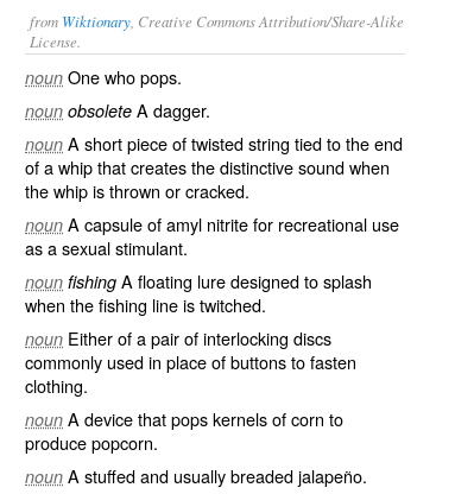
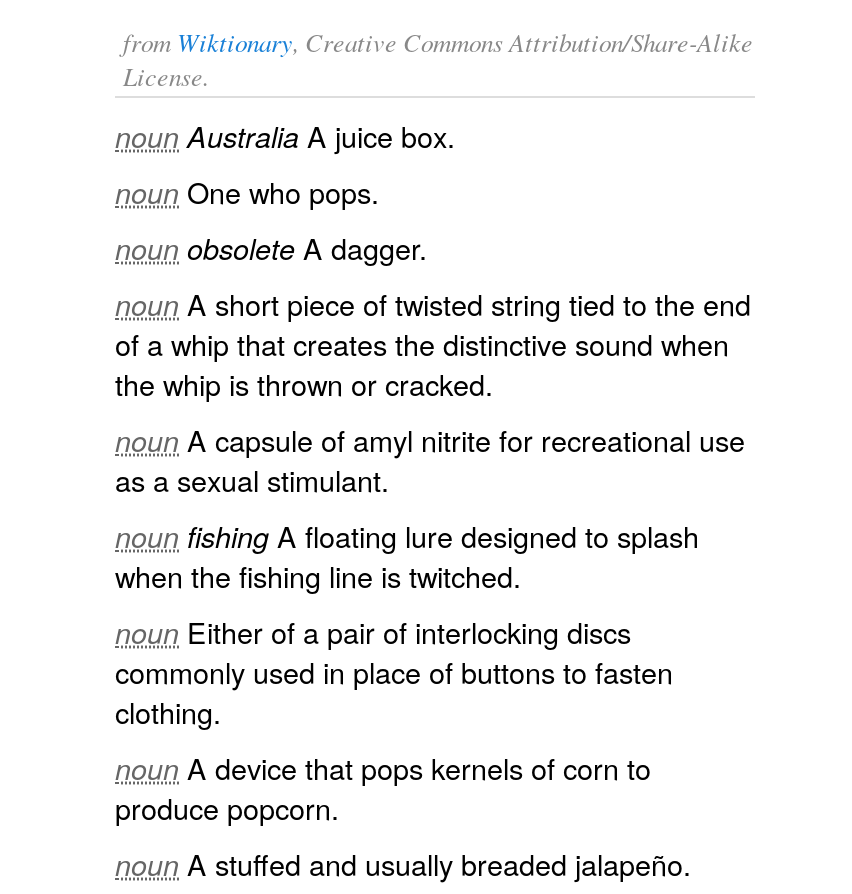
none -> [115,114,455,156] noun Australia A juice box.

